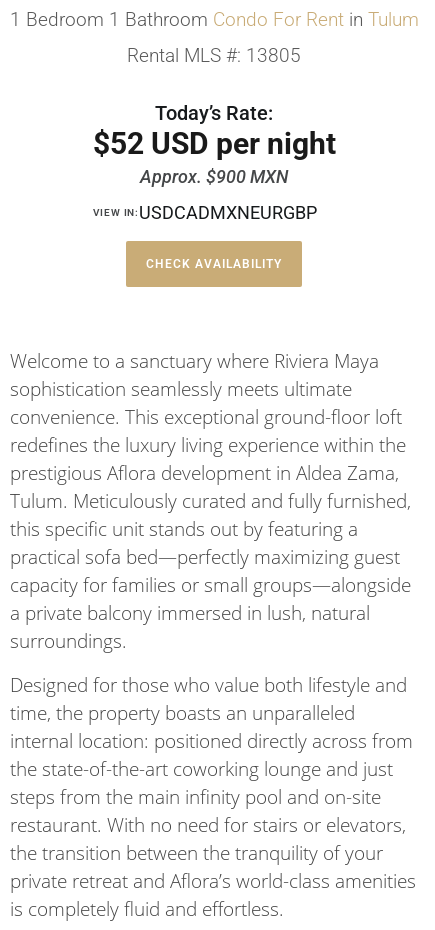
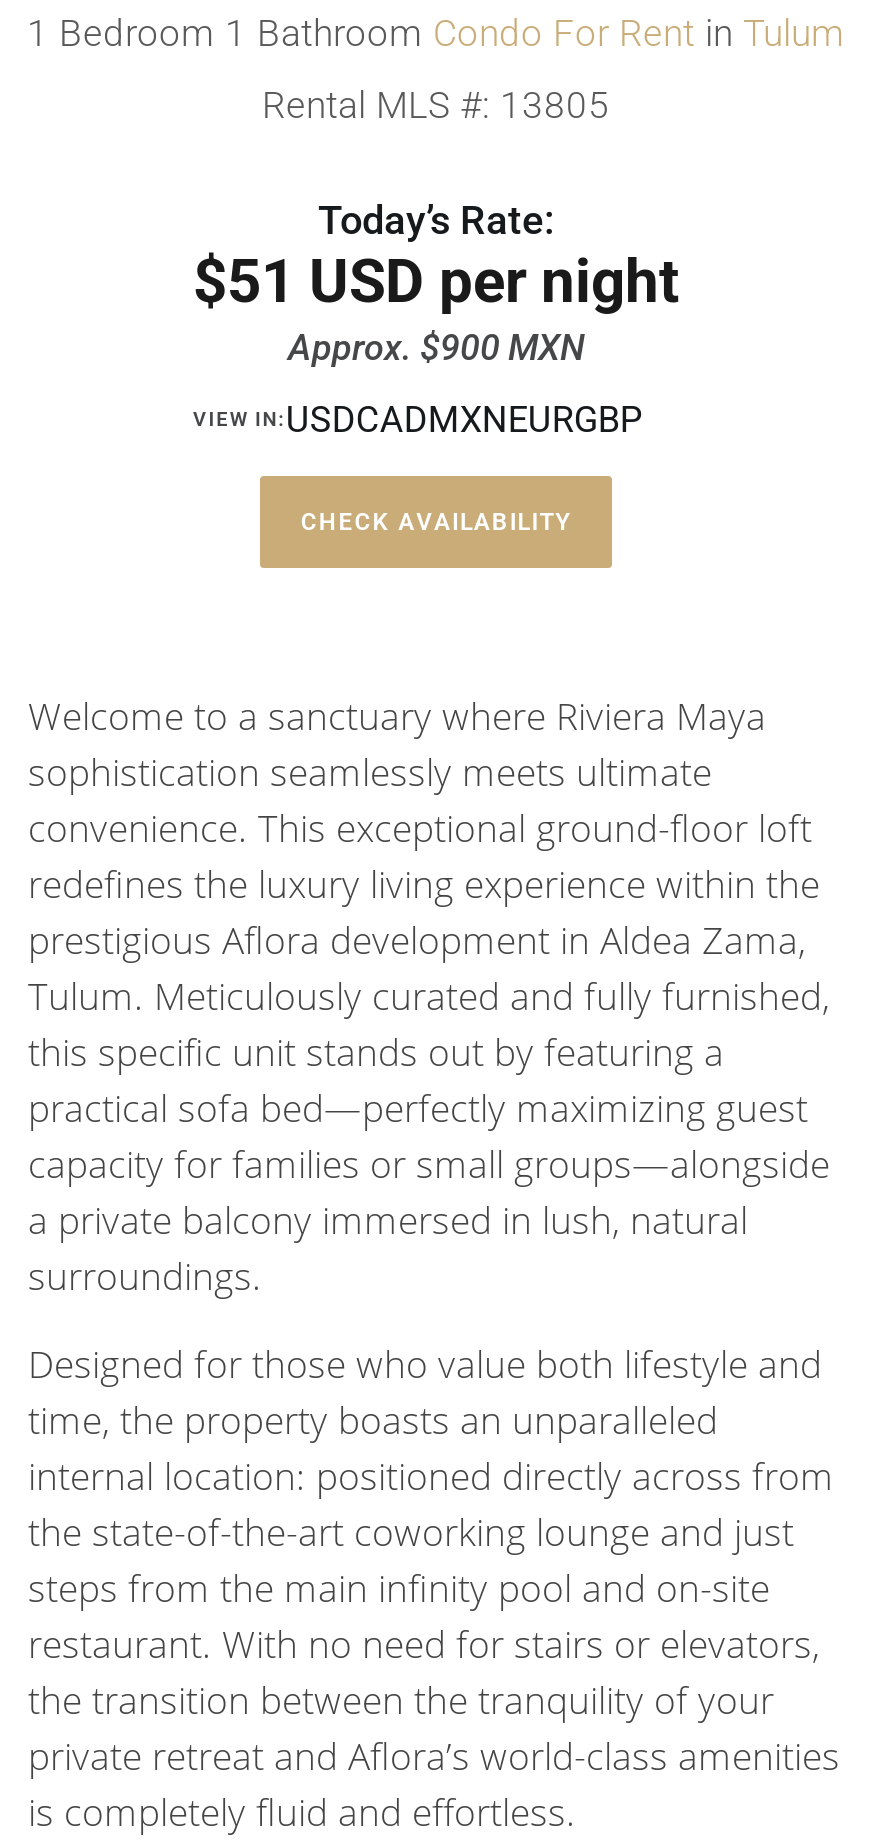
[92,126,335,161] $52 USD per night -> [193,246,679,316] $51 USD per night

